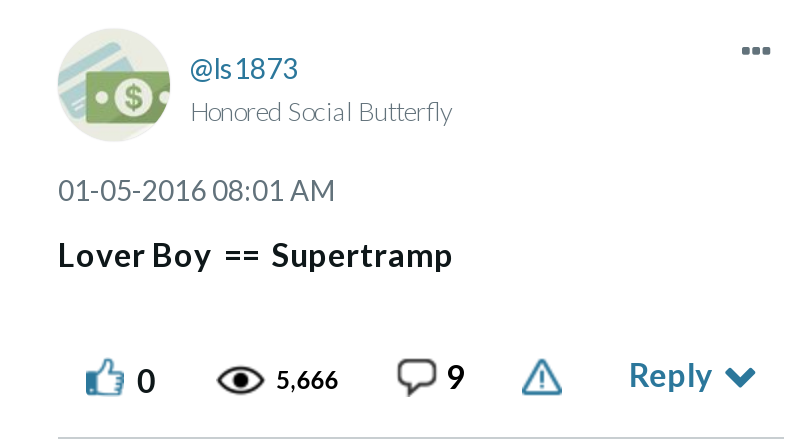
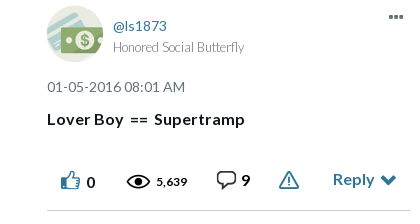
[276,364,338,394] 5,666 -> [156,174,187,189] 5,639

